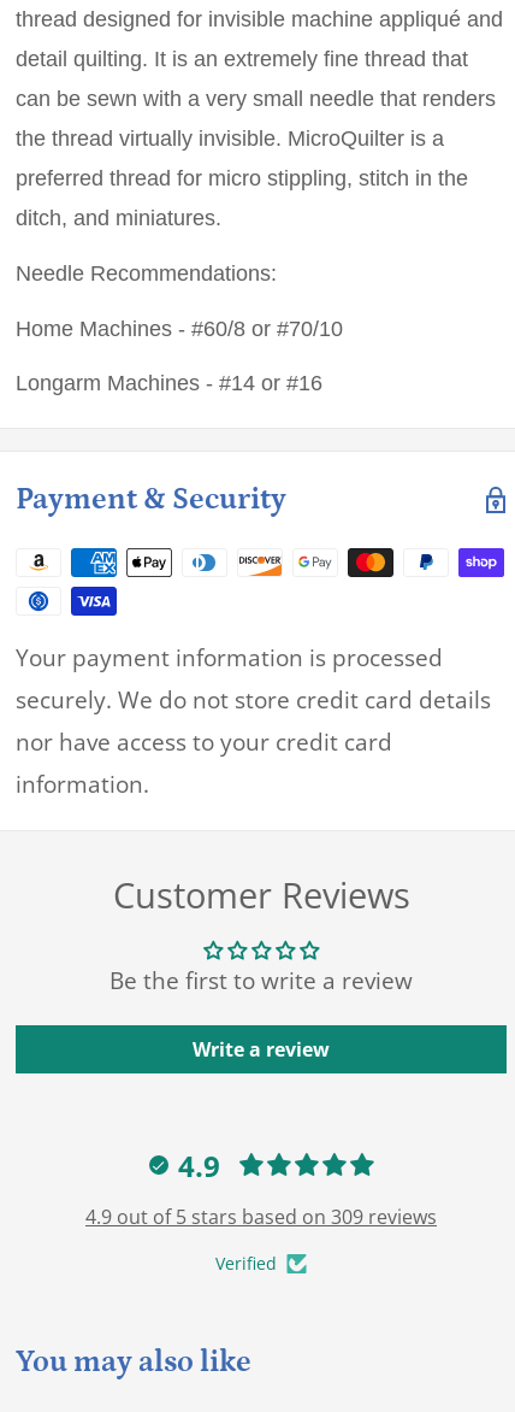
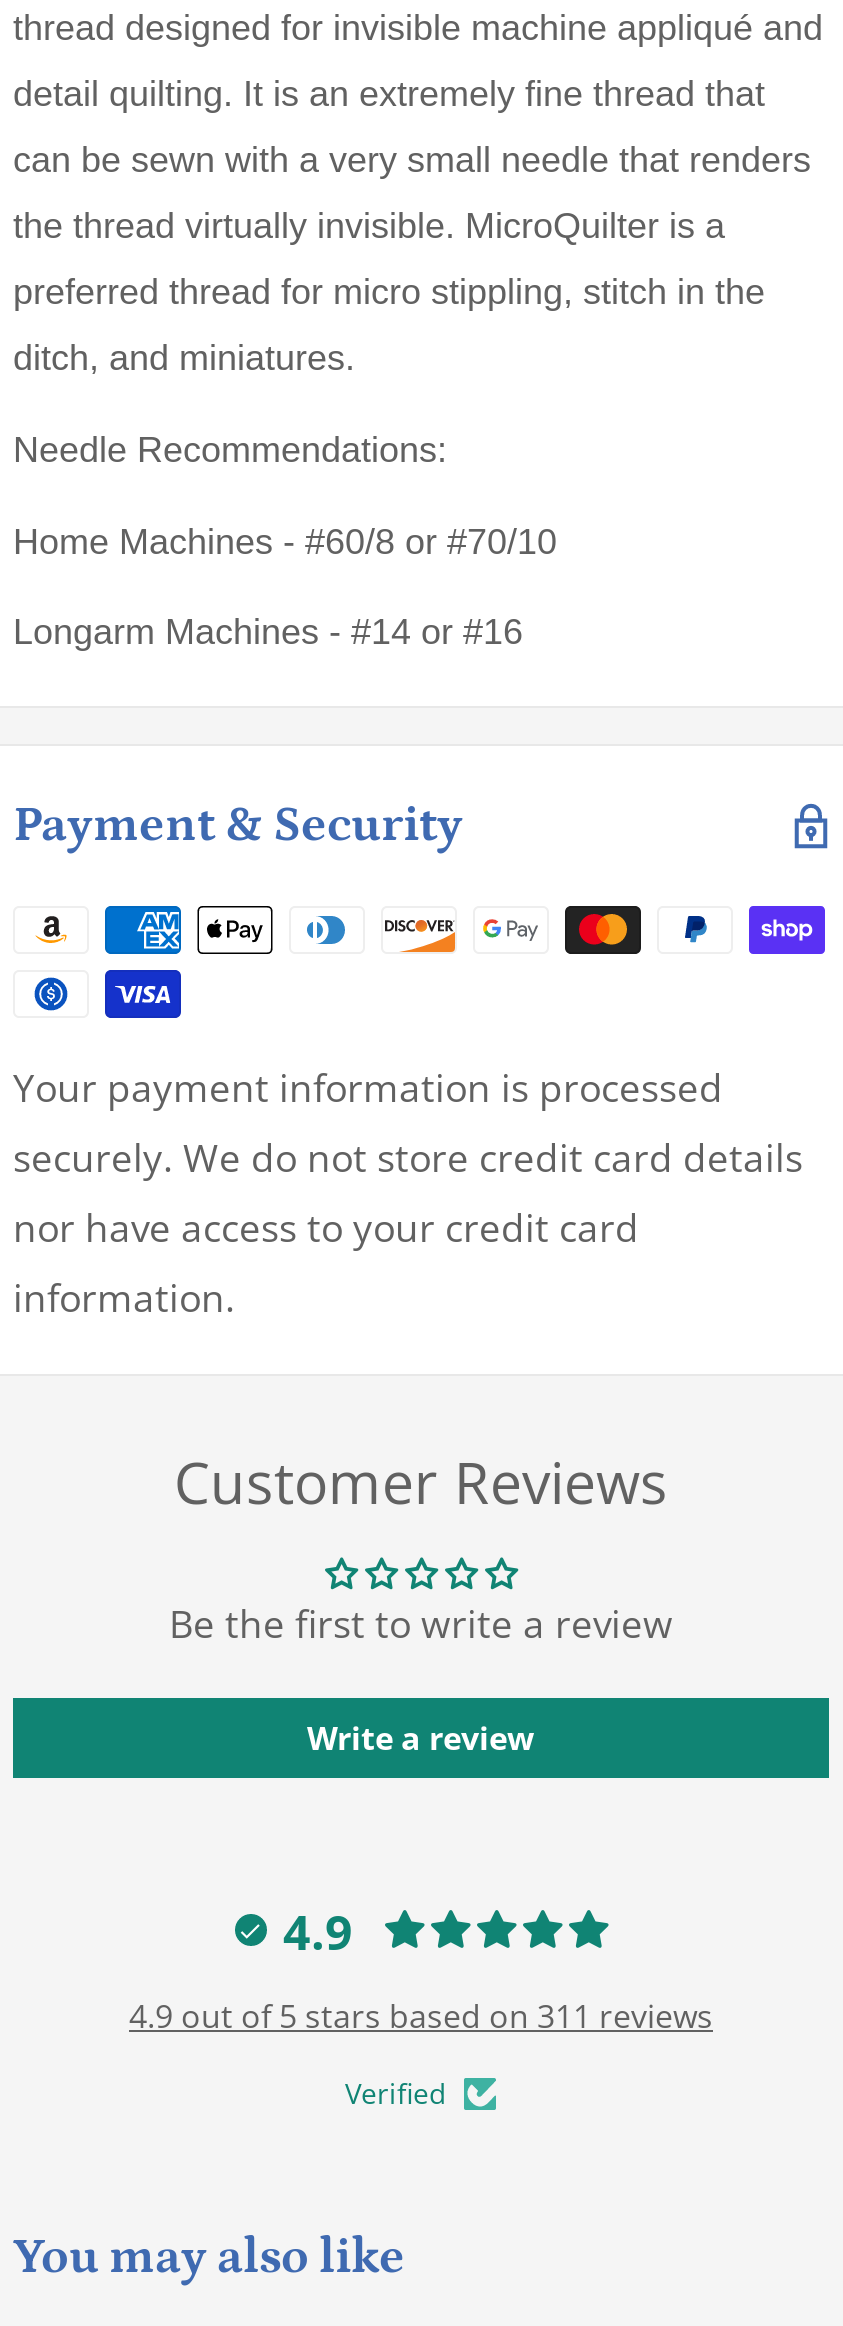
[85,1204,437,1230] 4.9 out of 5 stars based on 309 reviews -> [129,1995,713,2039] 4.9 out of 5 stars based on 311 reviews

